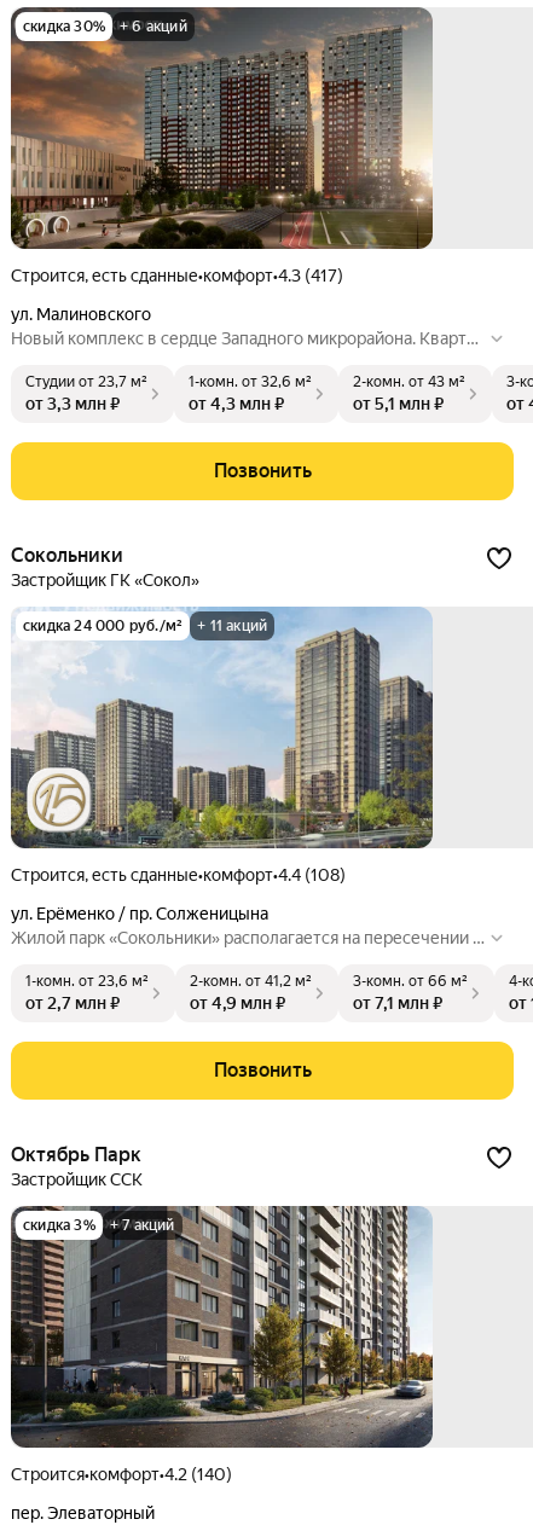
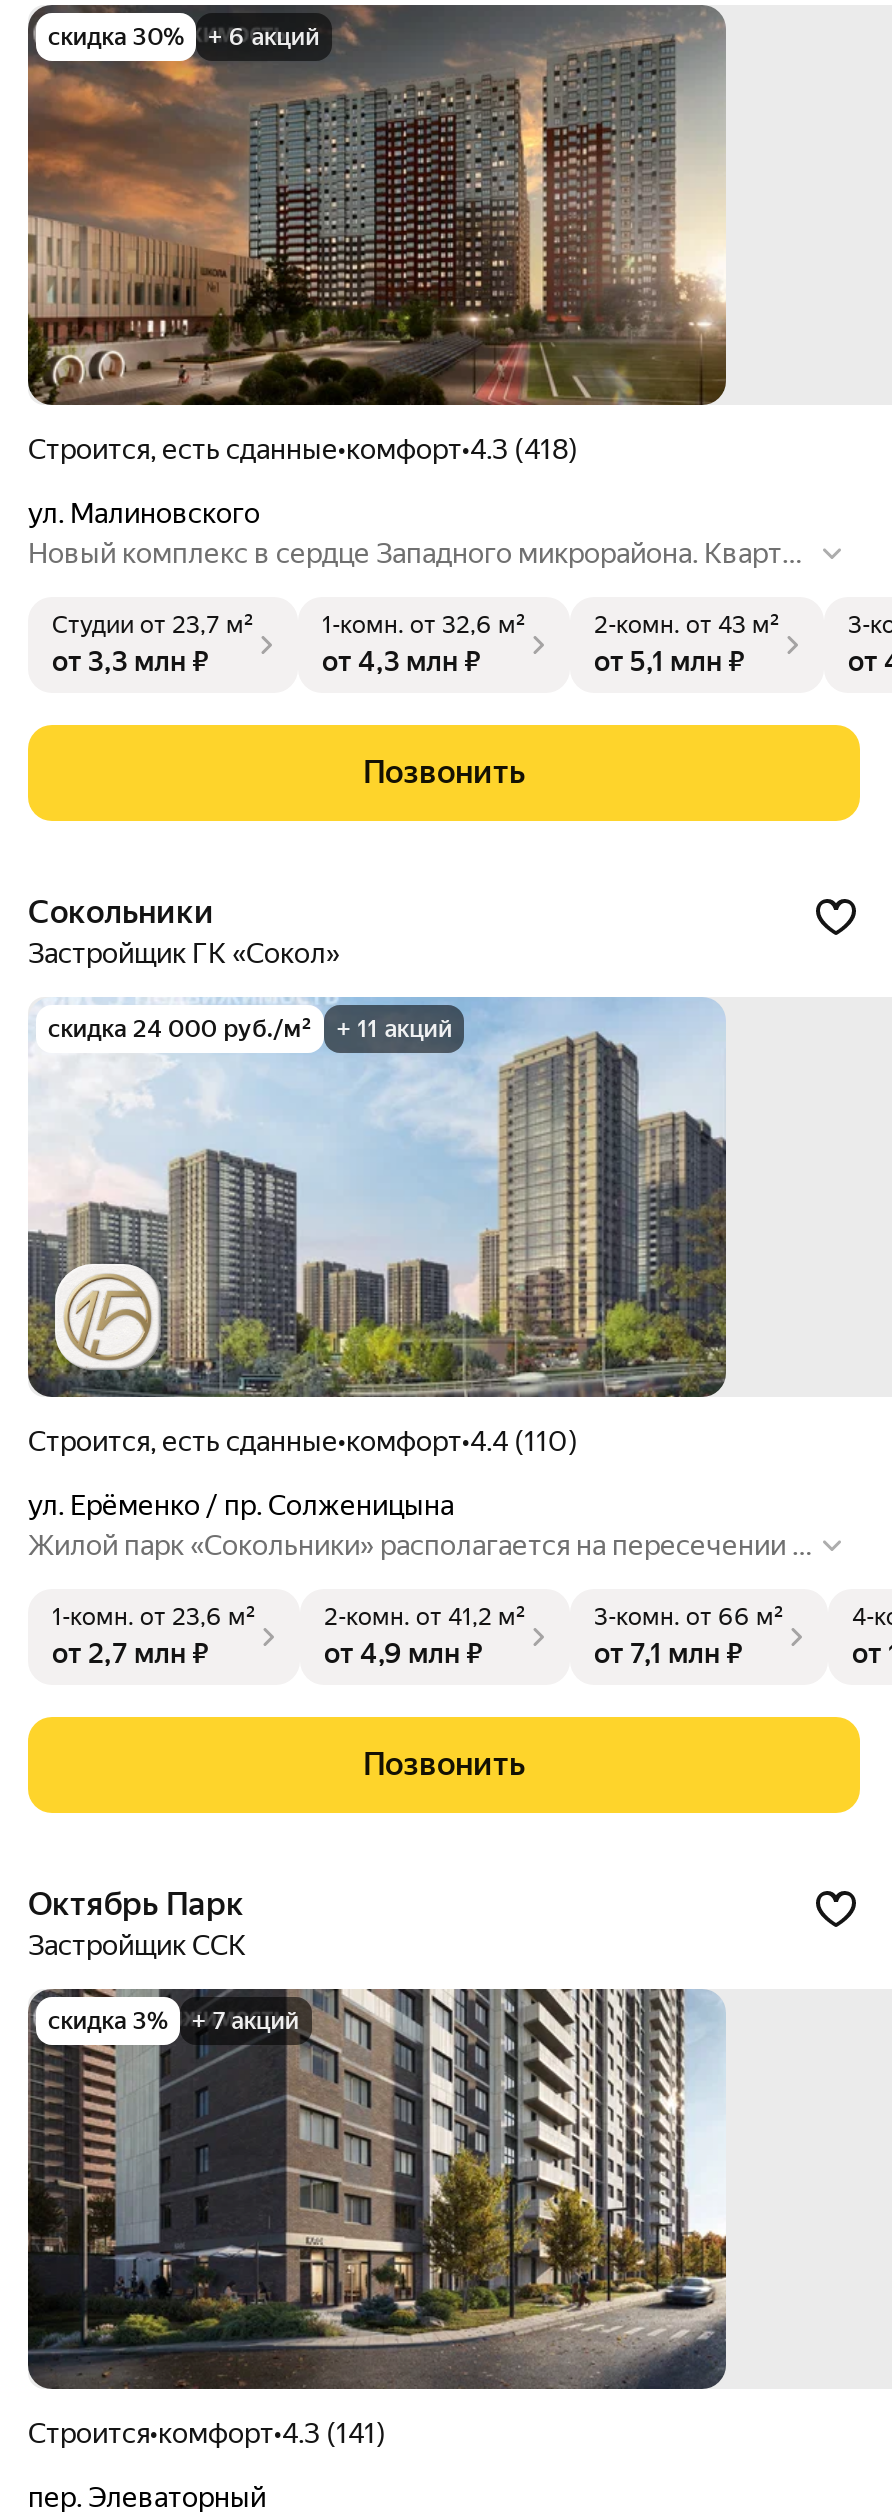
[22,266,343,285] Строится, есть сданные•комфорт•4.3 (417) -> [46,433,578,465] Строится, есть сданные•комфорт•4.3 (418)
[22,865,346,884] Строится, есть сданные•комфорт•4.4 (108) -> [46,1425,578,1457] Строится, есть сданные•комфорт•4.4 (110)
[22,1464,232,1484] Строится•комфорт•4.2 (140) -> [46,2417,386,2449] Строится•комфорт•4.3 (141)

